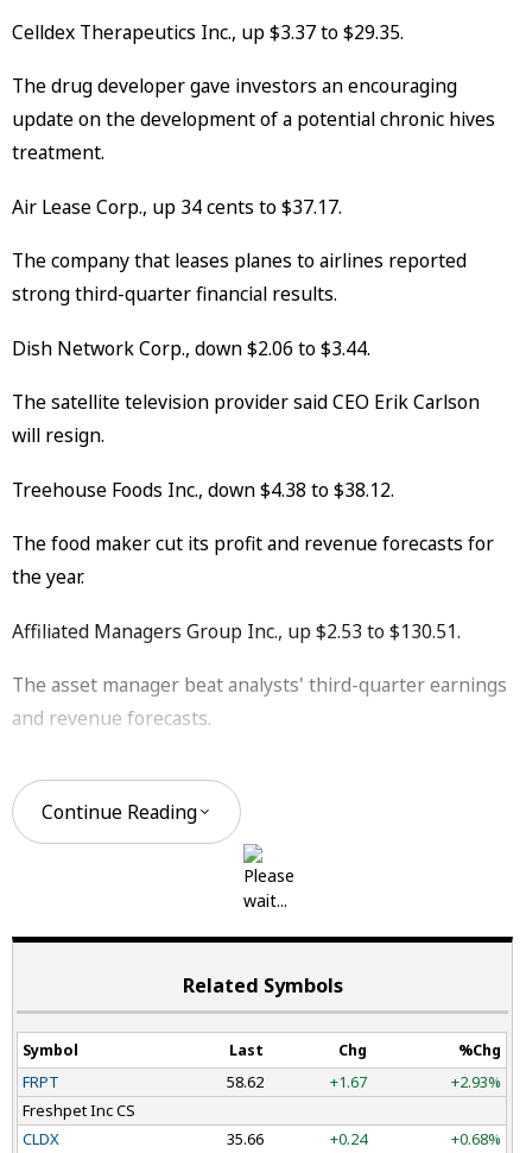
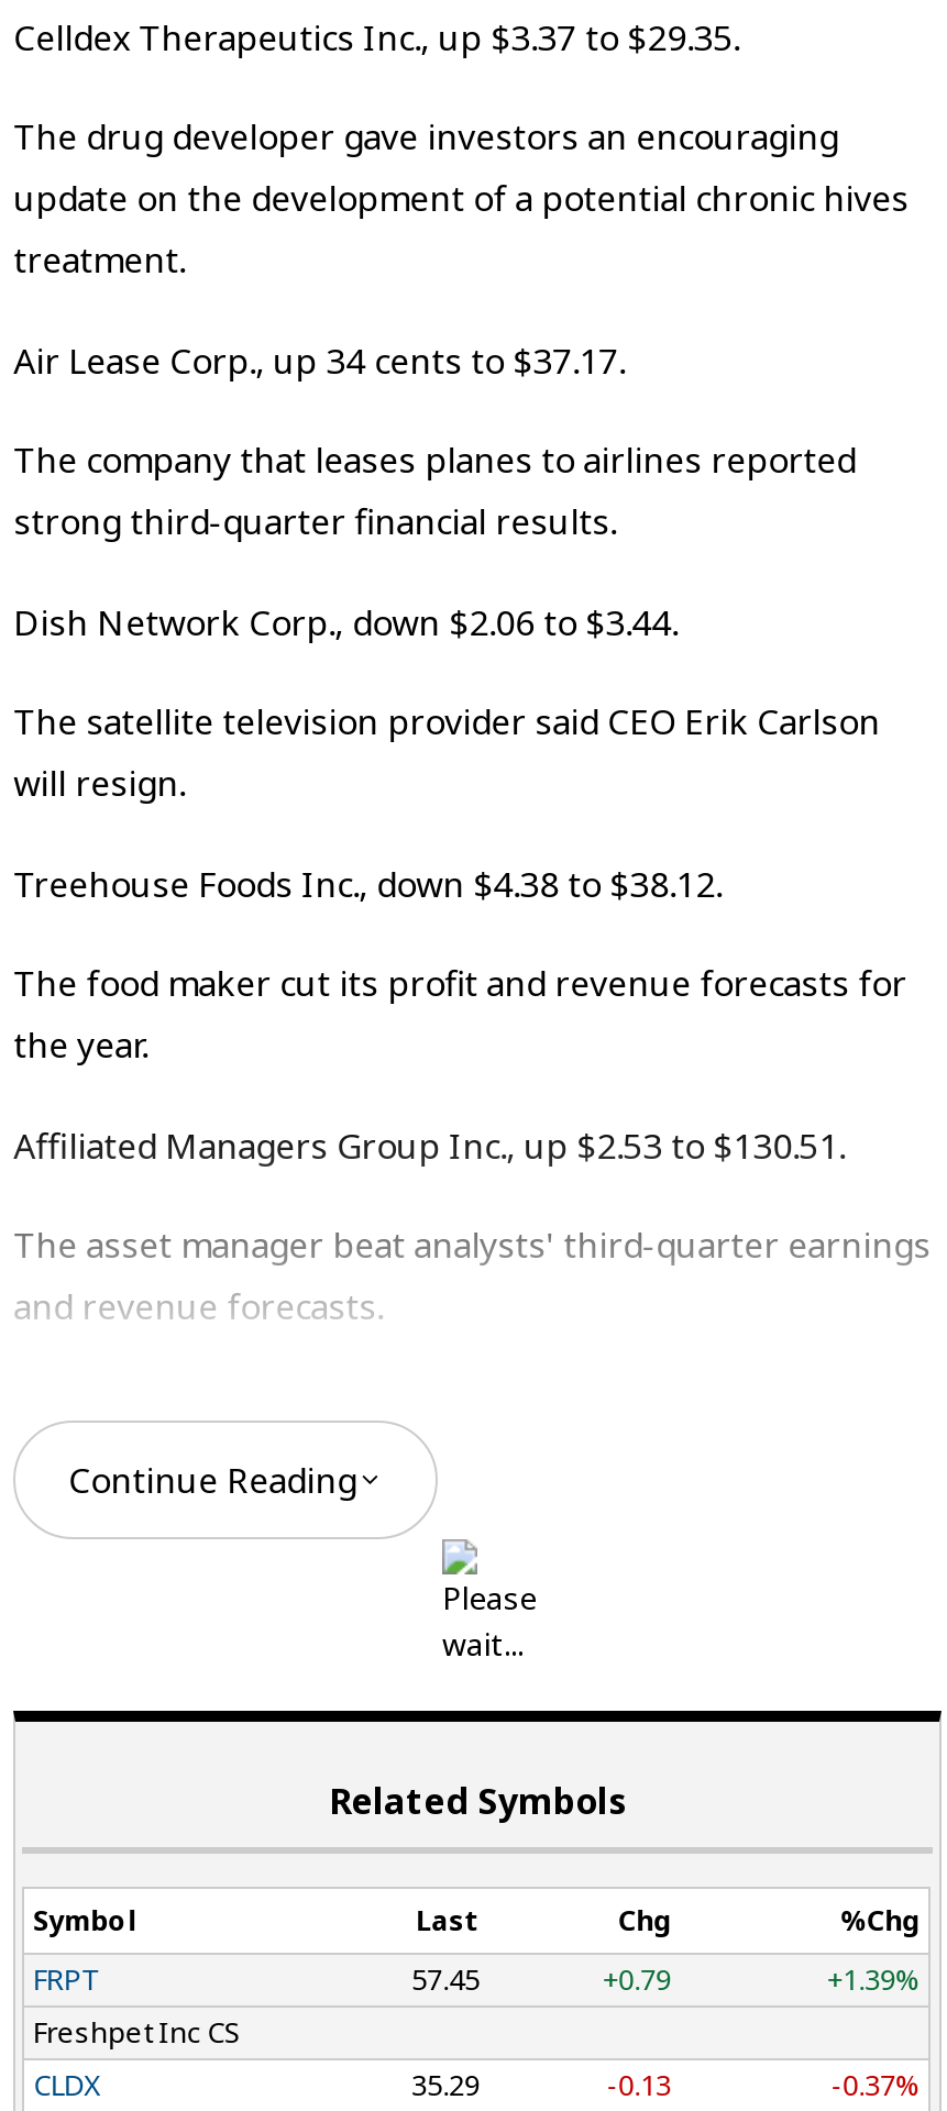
[227,1070,264,1092] 58.62 -> [412,1958,480,1998] 57.45
[330,1070,367,1092] +1.67 -> [603,1958,671,1998] +0.79
[451,1070,501,1092] +2.93% -> [827,1958,920,1998] +1.39%
[227,1127,264,1149] 35.66 -> [412,2064,480,2103] 35.29
[330,1127,367,1149] +0.24 -> [607,2064,671,2103] -0.13
[451,1127,501,1149] +0.68% -> [832,2064,920,2103] -0.37%

